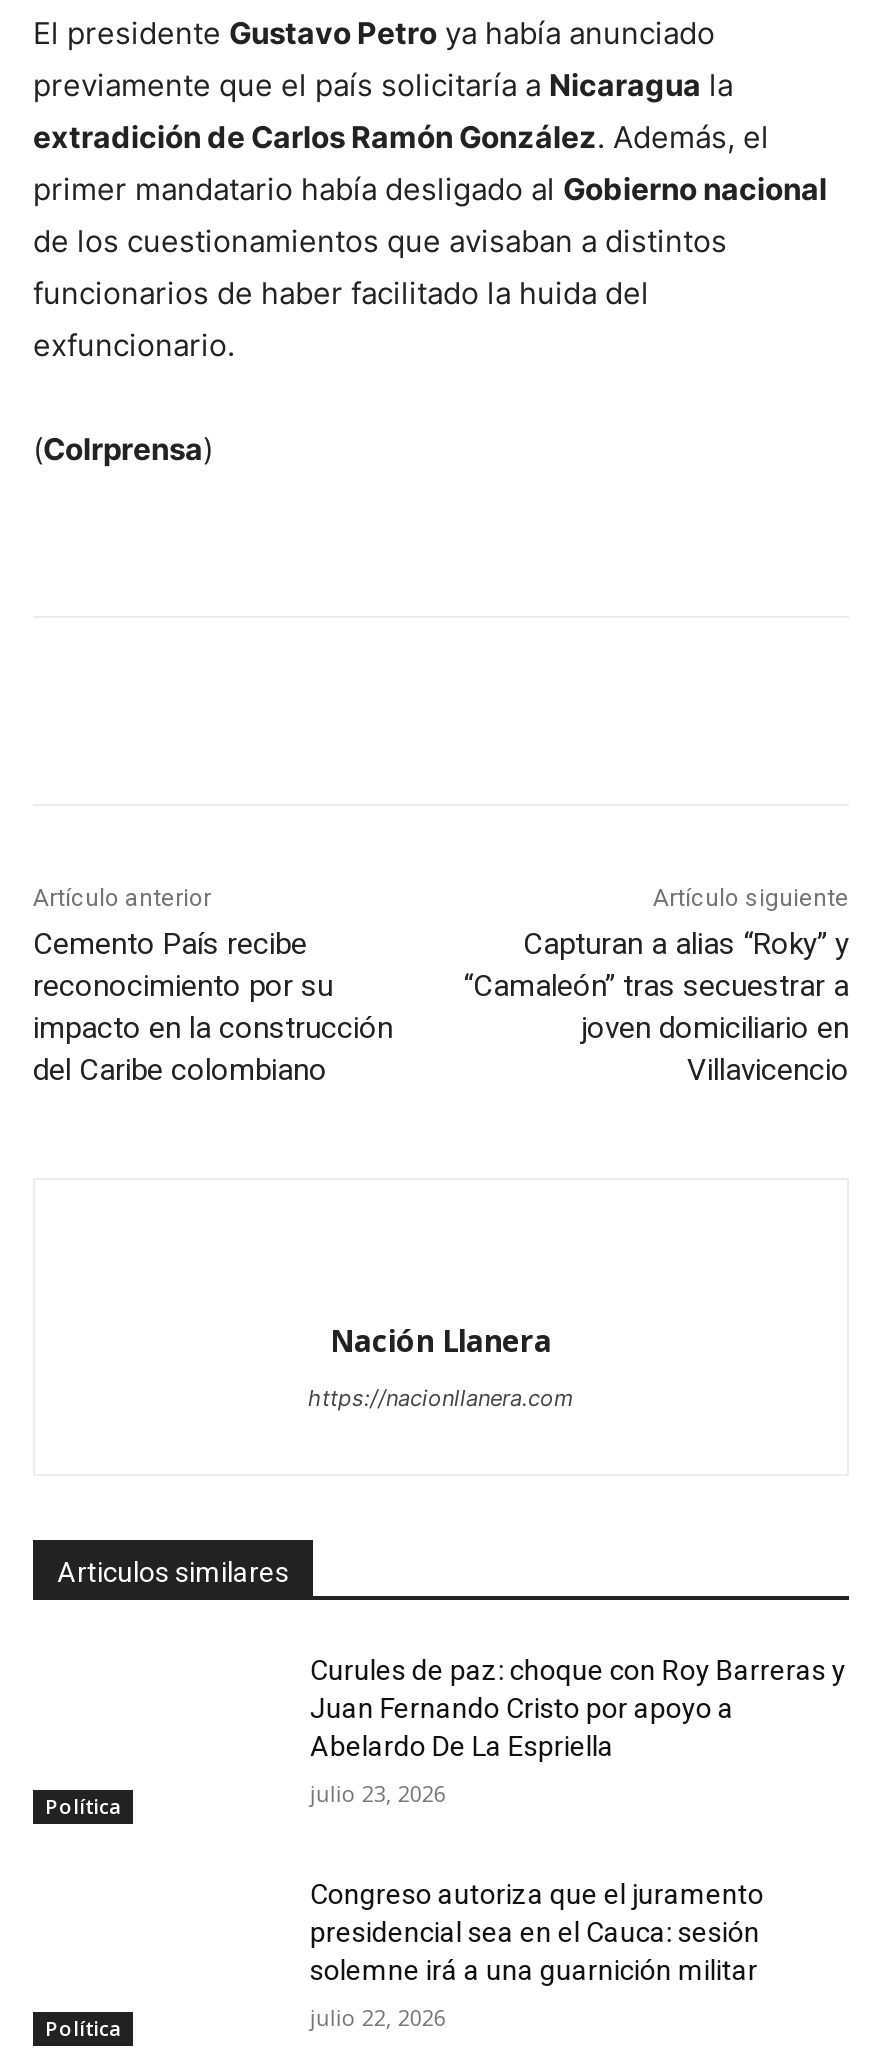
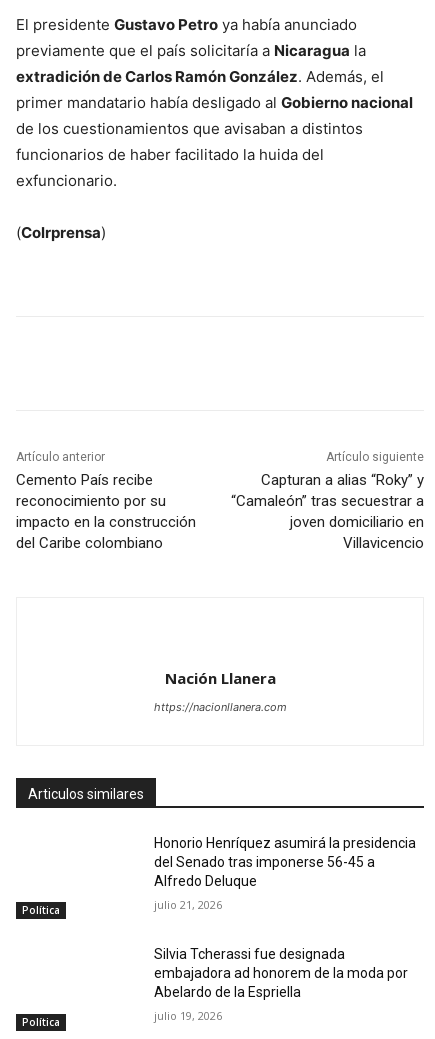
[310,1653,846,1761] Curules de paz: choque con Roy Barreras y | Juan Fernando Cristo por apoyo a | Abelardo De La Espriella -> [154,835,416,889] Honorio Henríquez asumirá la presidencia | del Senado tras imponerse 56-45 a | Alfredo Deluque
[310,1777,446,1807] julio 23, 2026 -> [154,897,222,912] julio 21, 2026
[310,1877,764,1985] Congreso autoriza que el juramento | presidencial sea en el Cauca: sesión | solemne irá a una guarnición militar -> [154,946,408,1000] Silvia Tcherassi fue designada | embajadora ad honorem de la moda por | Abelardo de la Espriella
[310,2001,446,2031] julio 22, 2026 -> [154,1008,222,1023] julio 19, 2026

